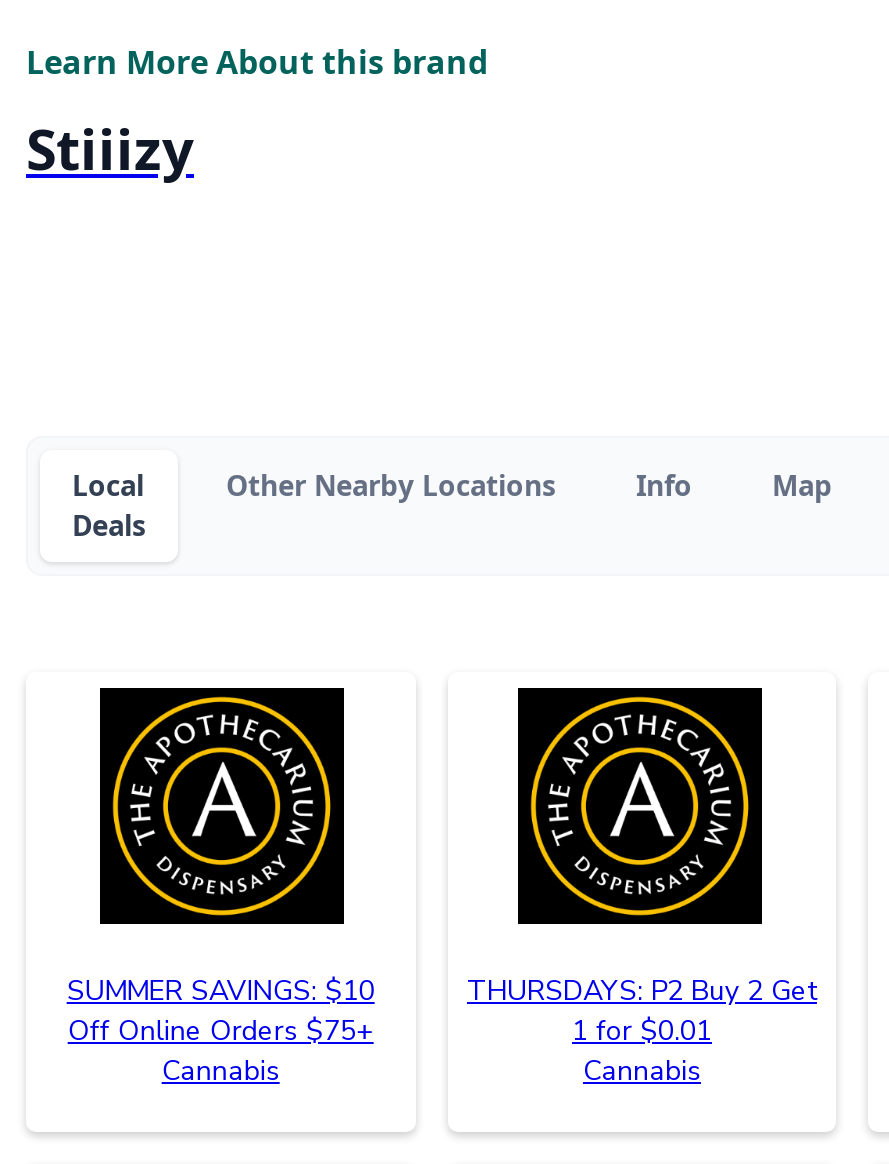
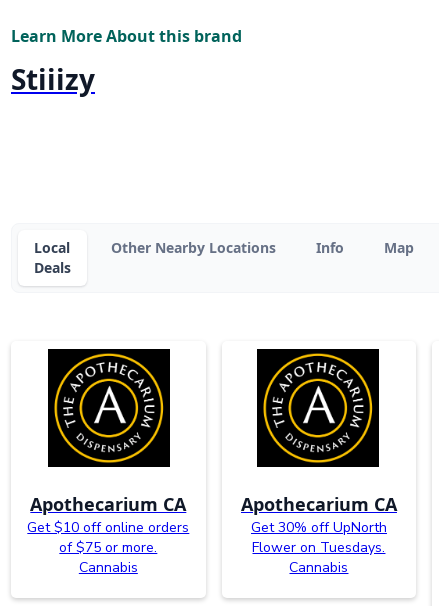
[67,972,375,1050] SUMMER SAVINGS: $10 | Off Online Orders $75+ -> [27,492,189,557] Apothecarium CA | Get $10 off online orders | of $75 or more.
[467,972,817,1050] THURSDAYS: P2 Buy 2 Get | 1 for $0.01 -> [241,492,397,557] Apothecarium CA | Get 30% off UpNorth | Flower on Tuesdays.

